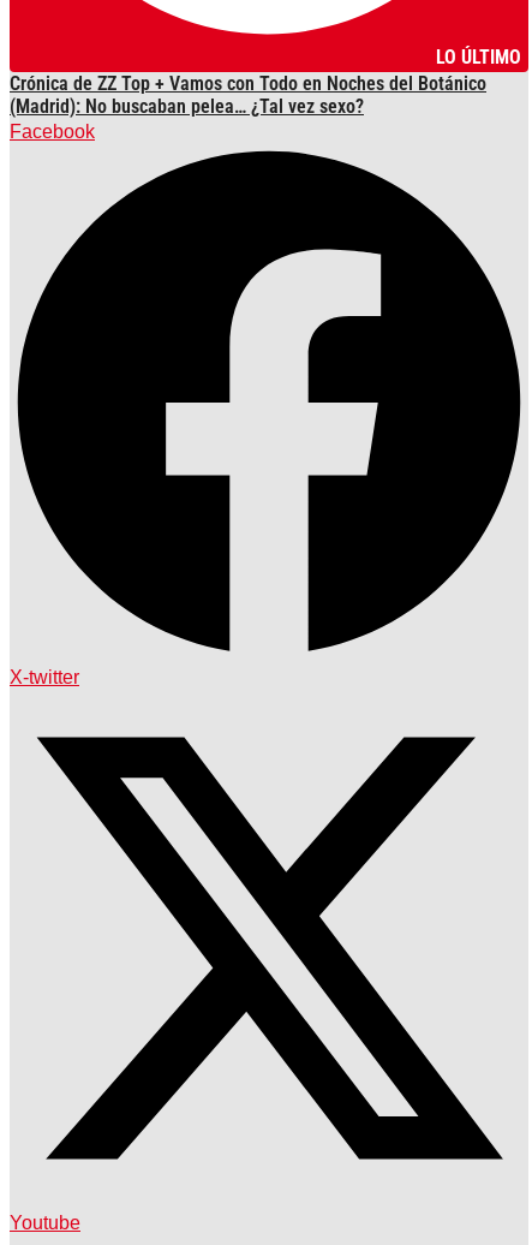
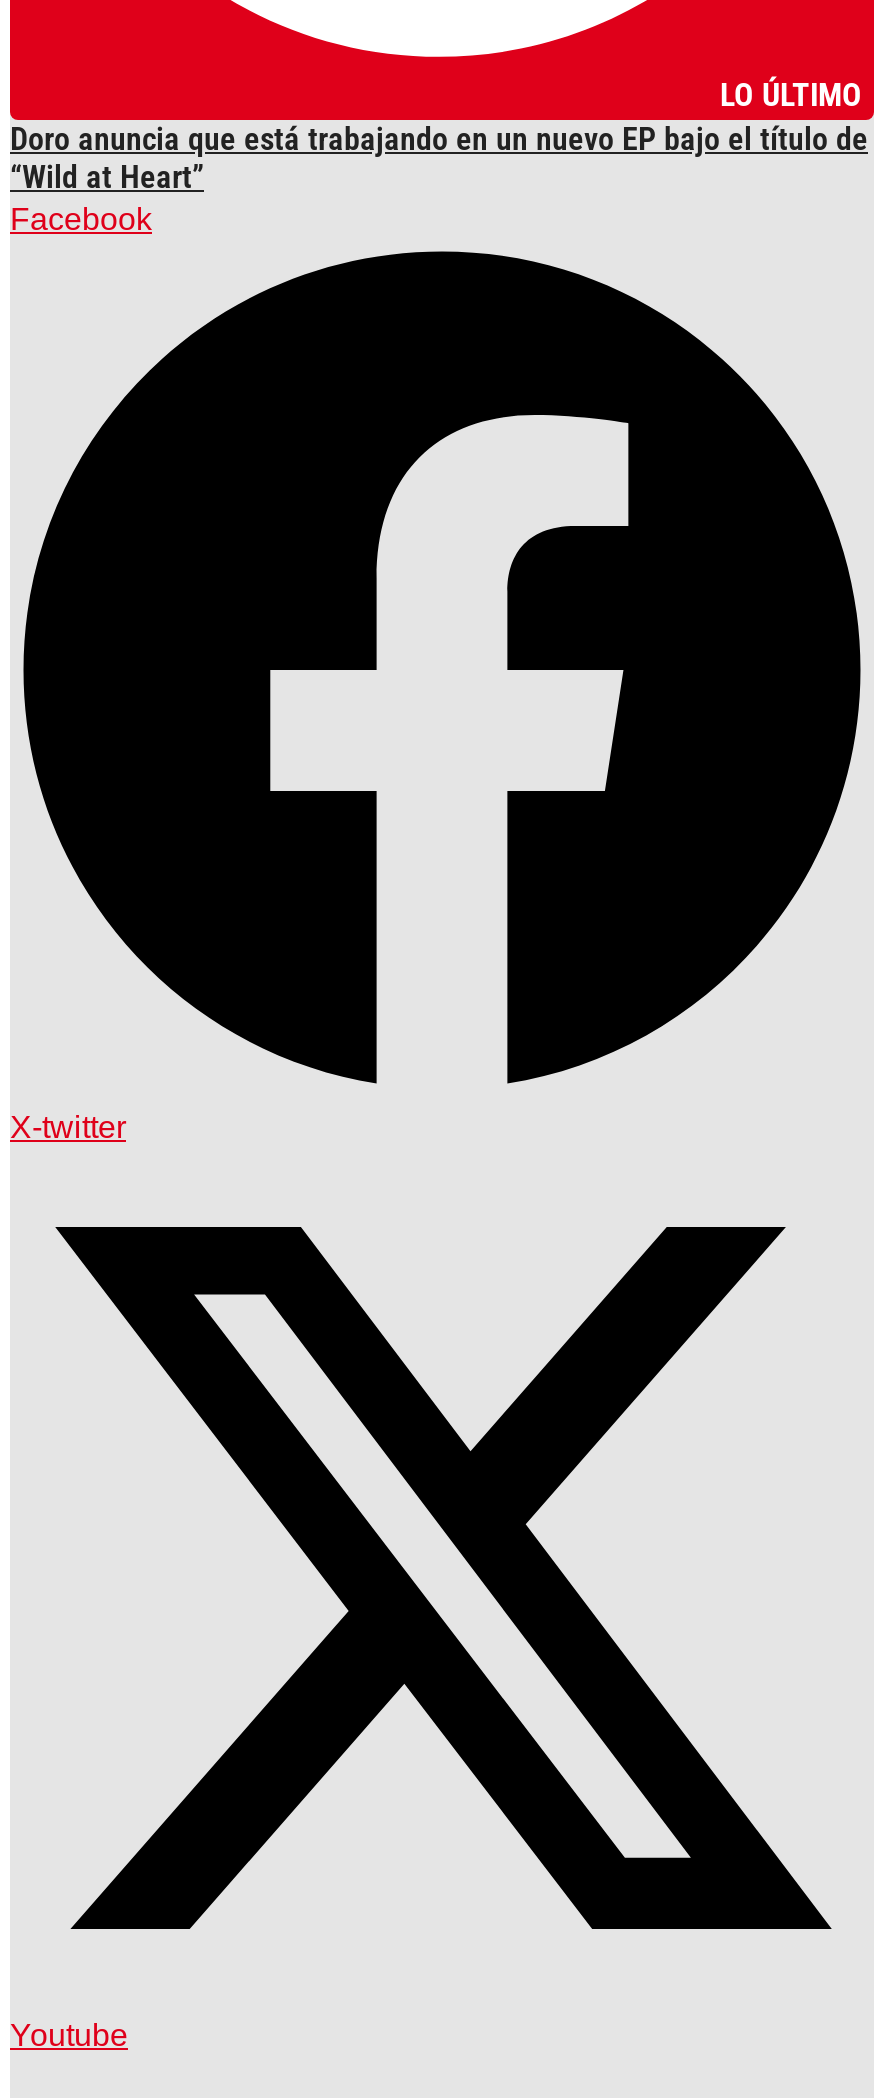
[10,72,486,118] Crónica de ZZ Top + Vamos con Todo en Noches del Botánico | (Madrid): No buscaban pelea… ¿Tal vez sexo? -> [10,120,868,196] Doro anuncia que está trabajando en un nuevo EP bajo el título de | “Wild at Heart”

